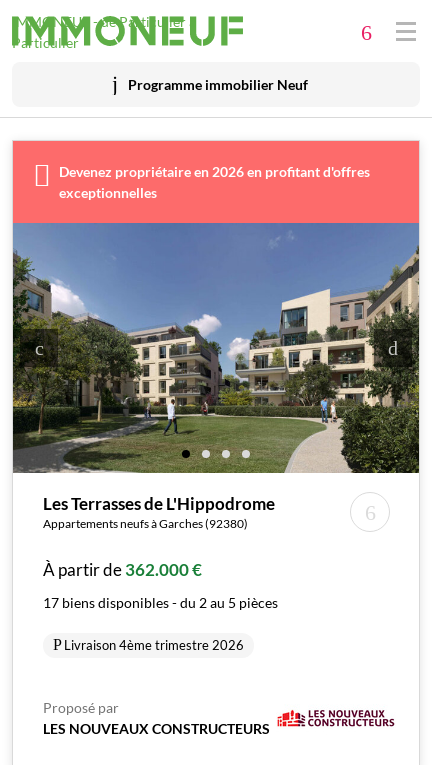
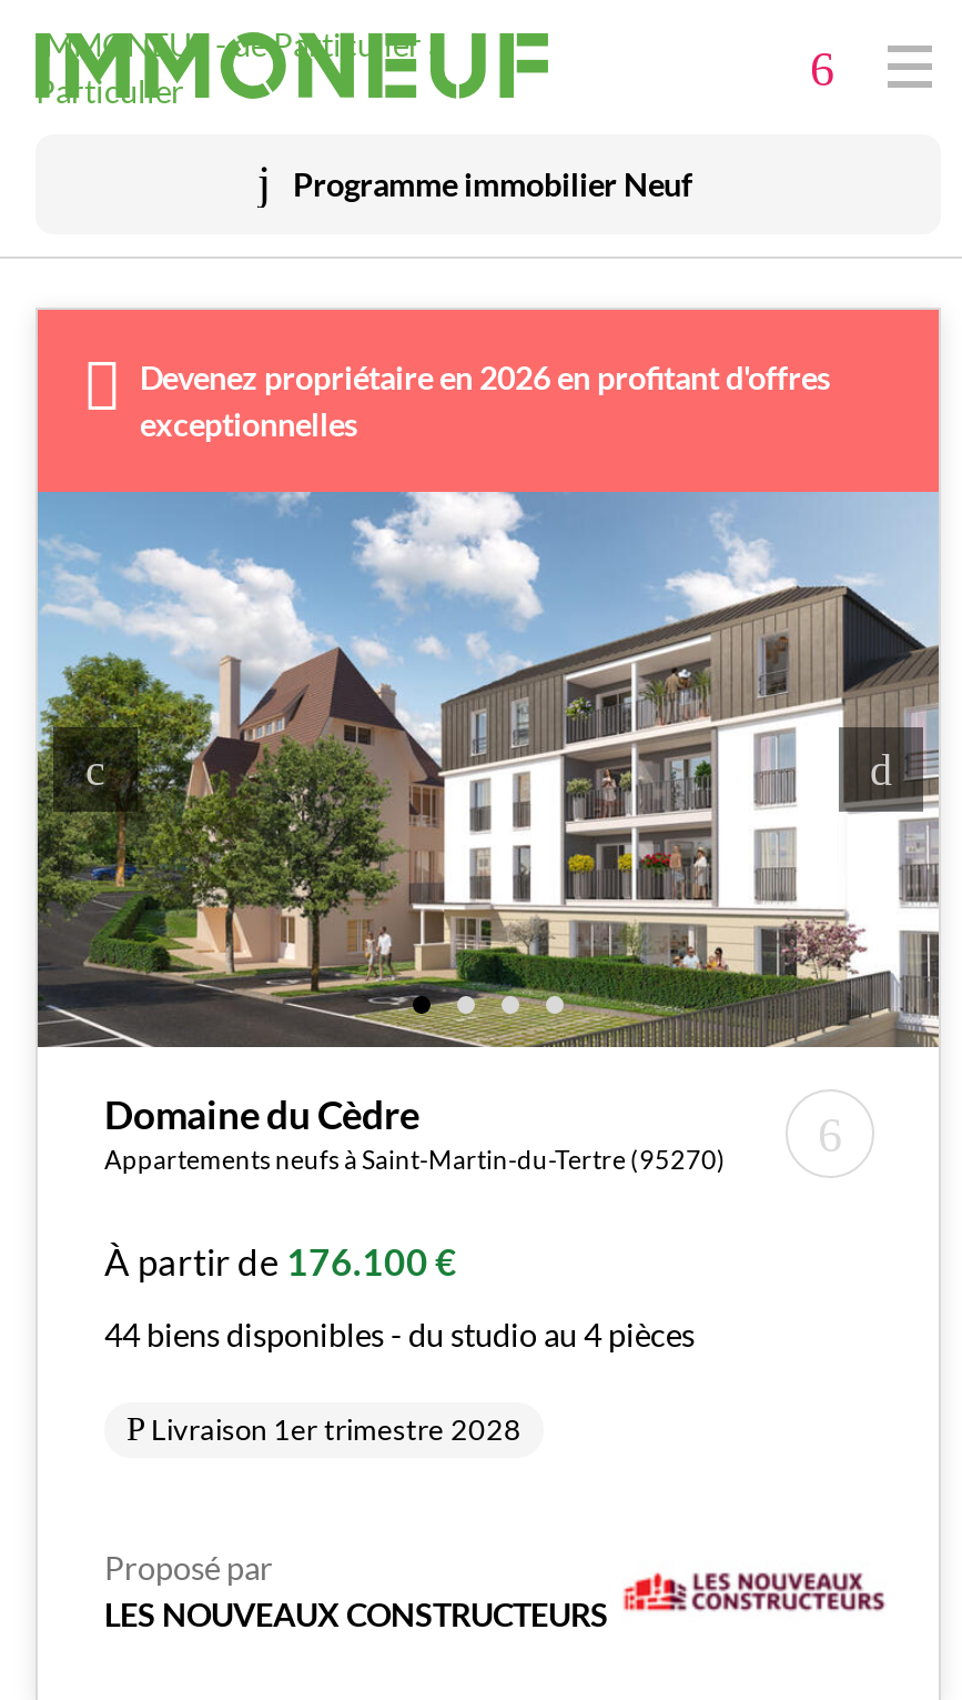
[12,222,420,530] [image] | Les Terrasses de L'Hippodrome | Appartements neufs à Garches (92380) -> [36,490,941,1174] [image] | Domaine du Cèdre | Appartements neufs à Saint-Martin-du-Tertre (95270)
[43,560,202,580] À partir de 362.000 € -> [104,1240,457,1285] À partir de 176.100 €
[43,594,278,611] 17 biens disponibles - du 2 au 5 pièces -> [104,1316,695,1354] 44 biens disponibles - du studio au 4 pièces
[64,637,244,653] Livraison 4ème trimestre 2026 -> [151,1411,521,1447] Livraison 1er trimestre 2028

